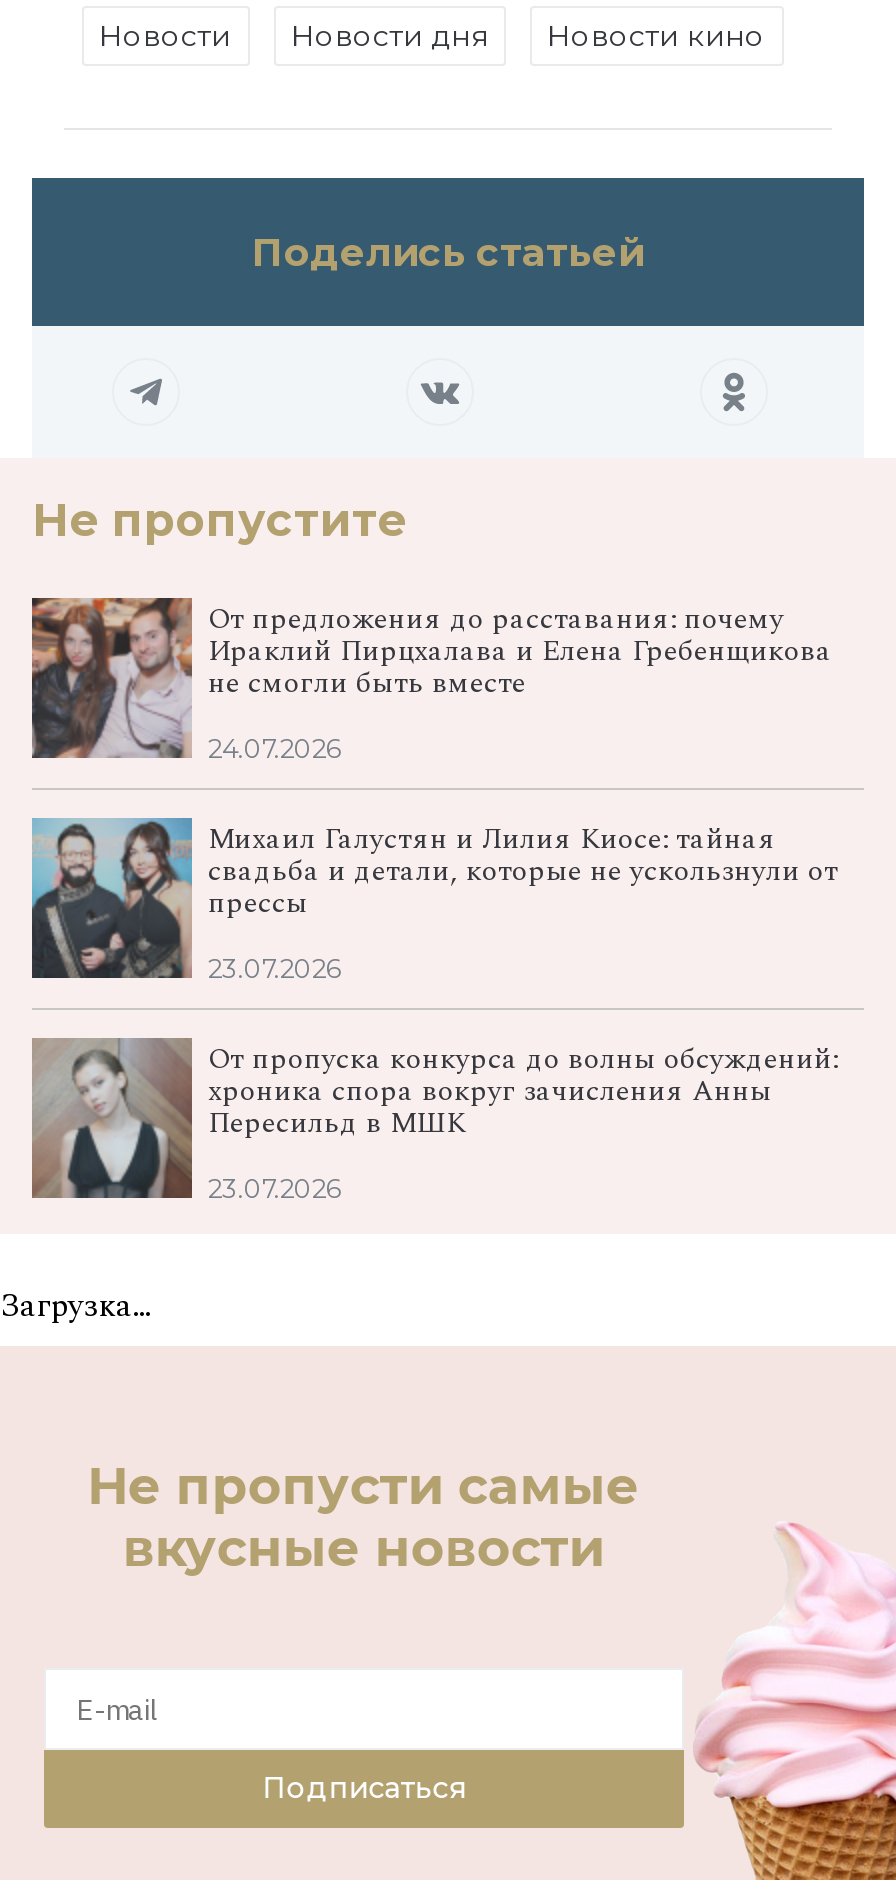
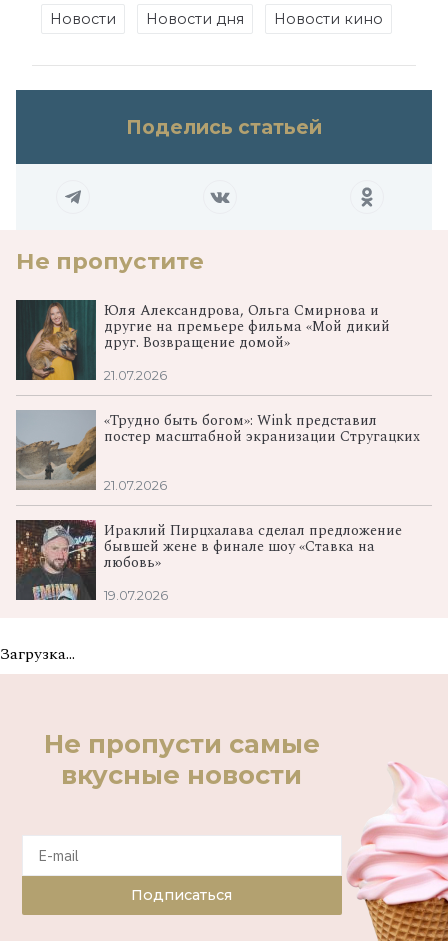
[30,596,832,760] [image] | От предложения до расставания: почему | Ираклий Пирцхалава и Елена Гребенщикова | не смогли быть вместе -> [15,299,390,381] [image] | Юля Александрова, Ольга Смирнова и | другие на премьере фильма «Мой дикий | друг. Возвращение домой»
[208,733,342,763] 24.07.2026 -> [104,367,167,382] 21.07.2026
[30,817,838,980] [image] | Михаил Галустян и Лилия Киосе: тайная | свадьба и детали, которые не ускользнули от | прессы -> [15,409,420,490] [image] | «Трудно быть богом»: Wink представил | постер масштабной экранизации Стругацких
[208,953,342,983] 23.07.2026 -> [104,477,167,492] 21.07.2026
[30,1037,838,1200] [image] | От пропуска конкурса до волны обсуждений: | хроника спора вокруг зачисления Анны | Пересильд в МШК -> [15,519,402,601] [image] | Ираклий Пирцхалава сделал предложение | бывшей жене в финале шоу «Ставка на | любовь»
[208,1173,342,1203] 23.07.2026 -> [104,587,168,602] 19.07.2026

